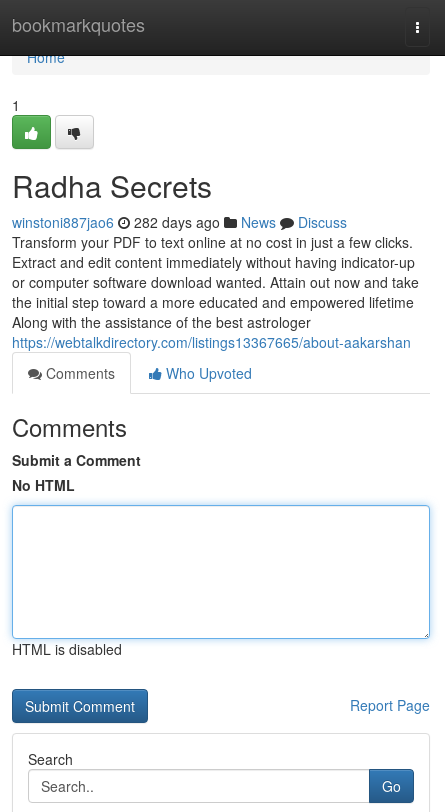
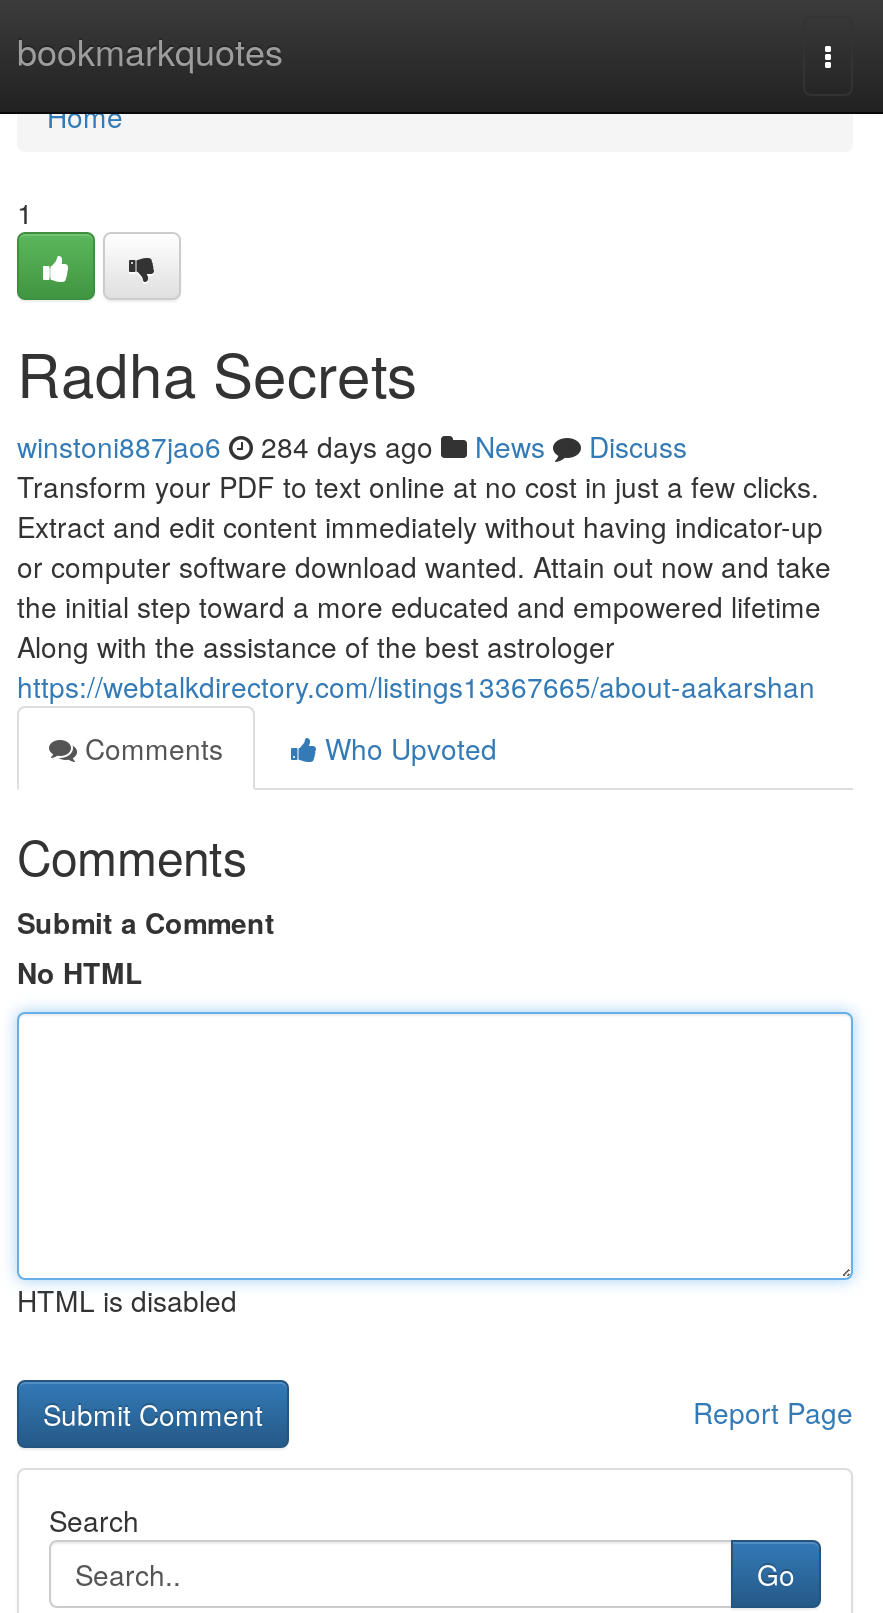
[12,212,347,232] winstoni887jao6 282 days ago News Discuss -> [17,426,687,466] winstoni887jao6 284 days ago News Discuss

